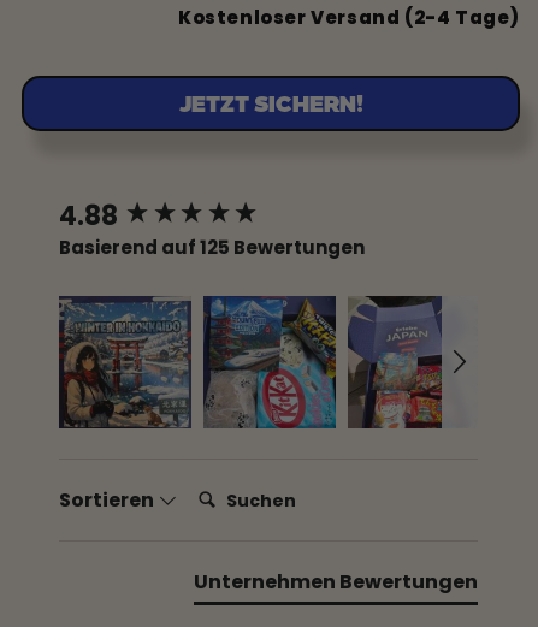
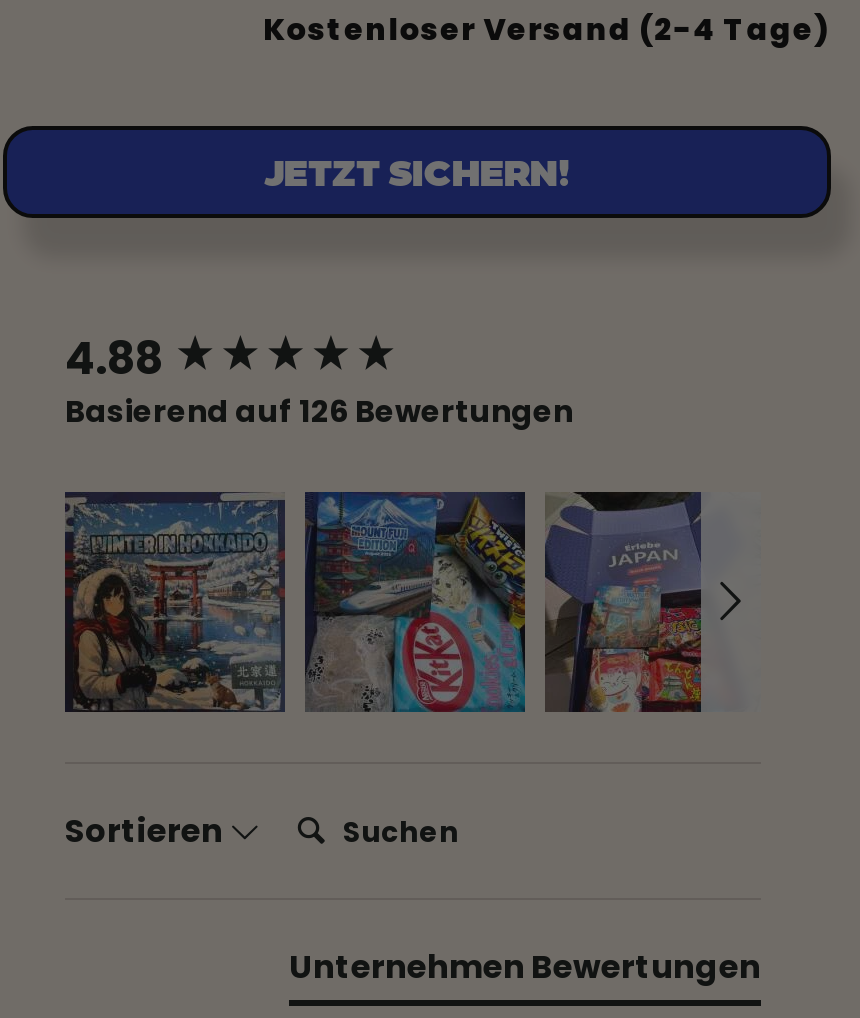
[59,234,365,260] Basierend auf 125 Bewertungen -> [65,390,573,432] Basierend auf 126 Bewertungen

